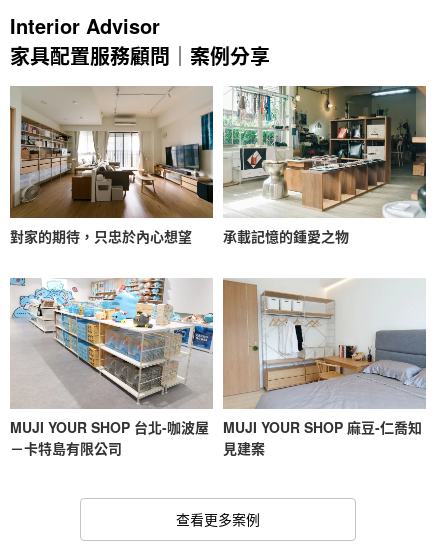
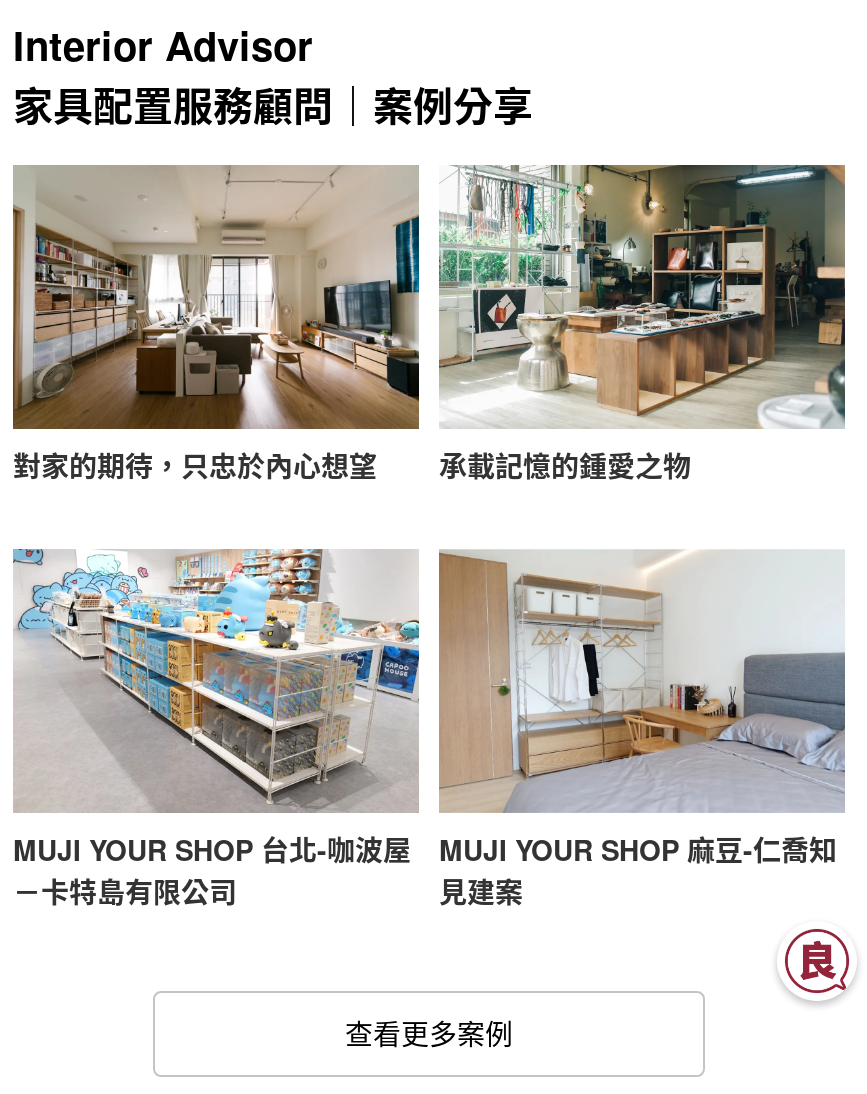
none -> [783,926,851,1004] [image]

